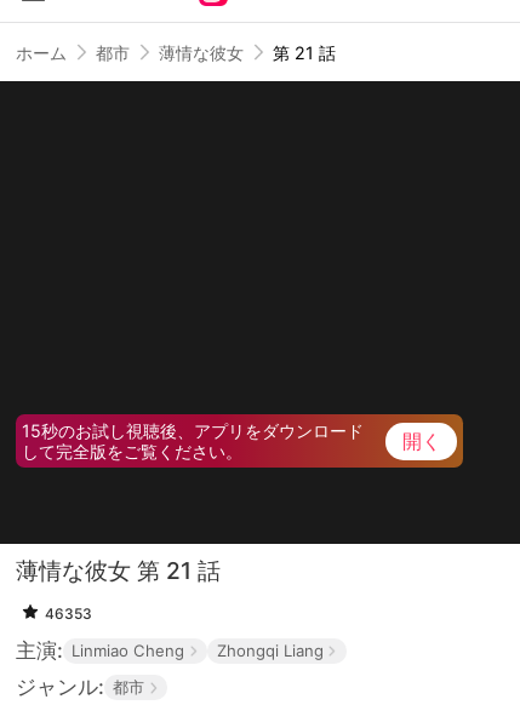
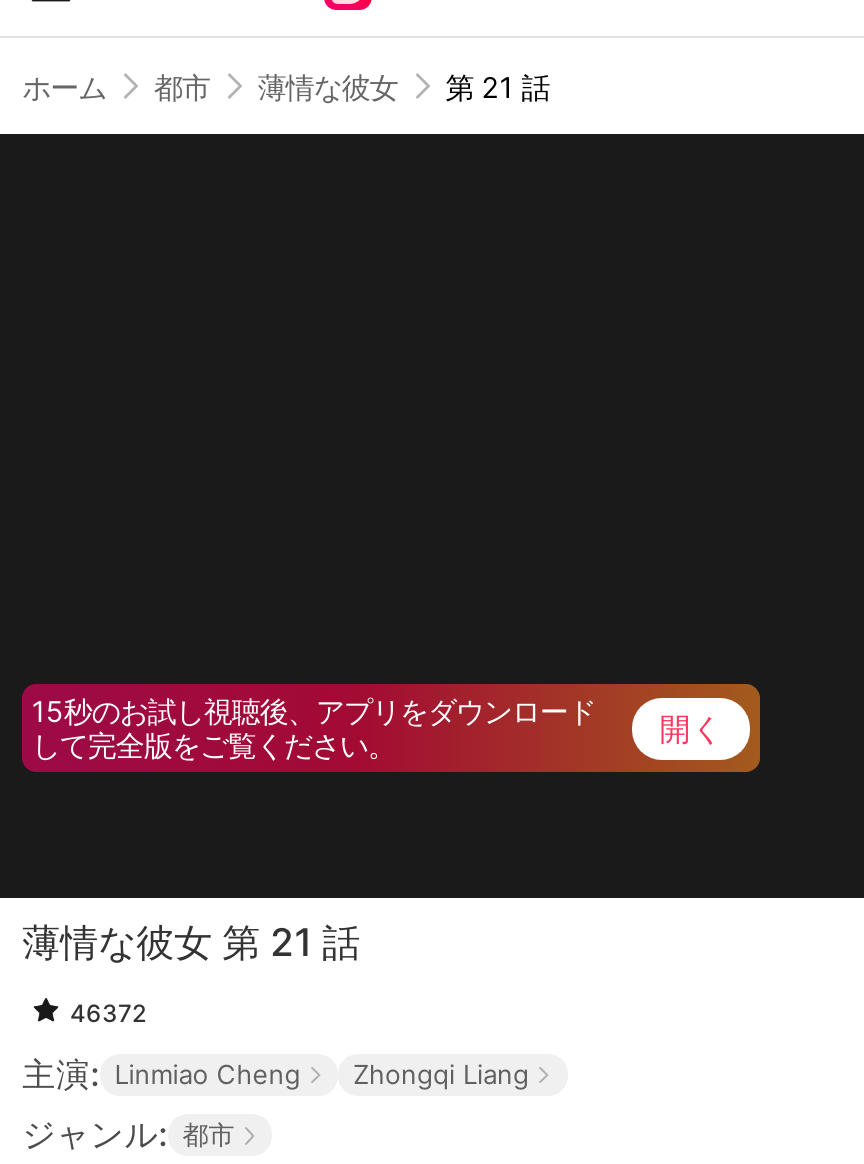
[45,604,92,622] 46353 -> [70,997,146,1027] 46372

